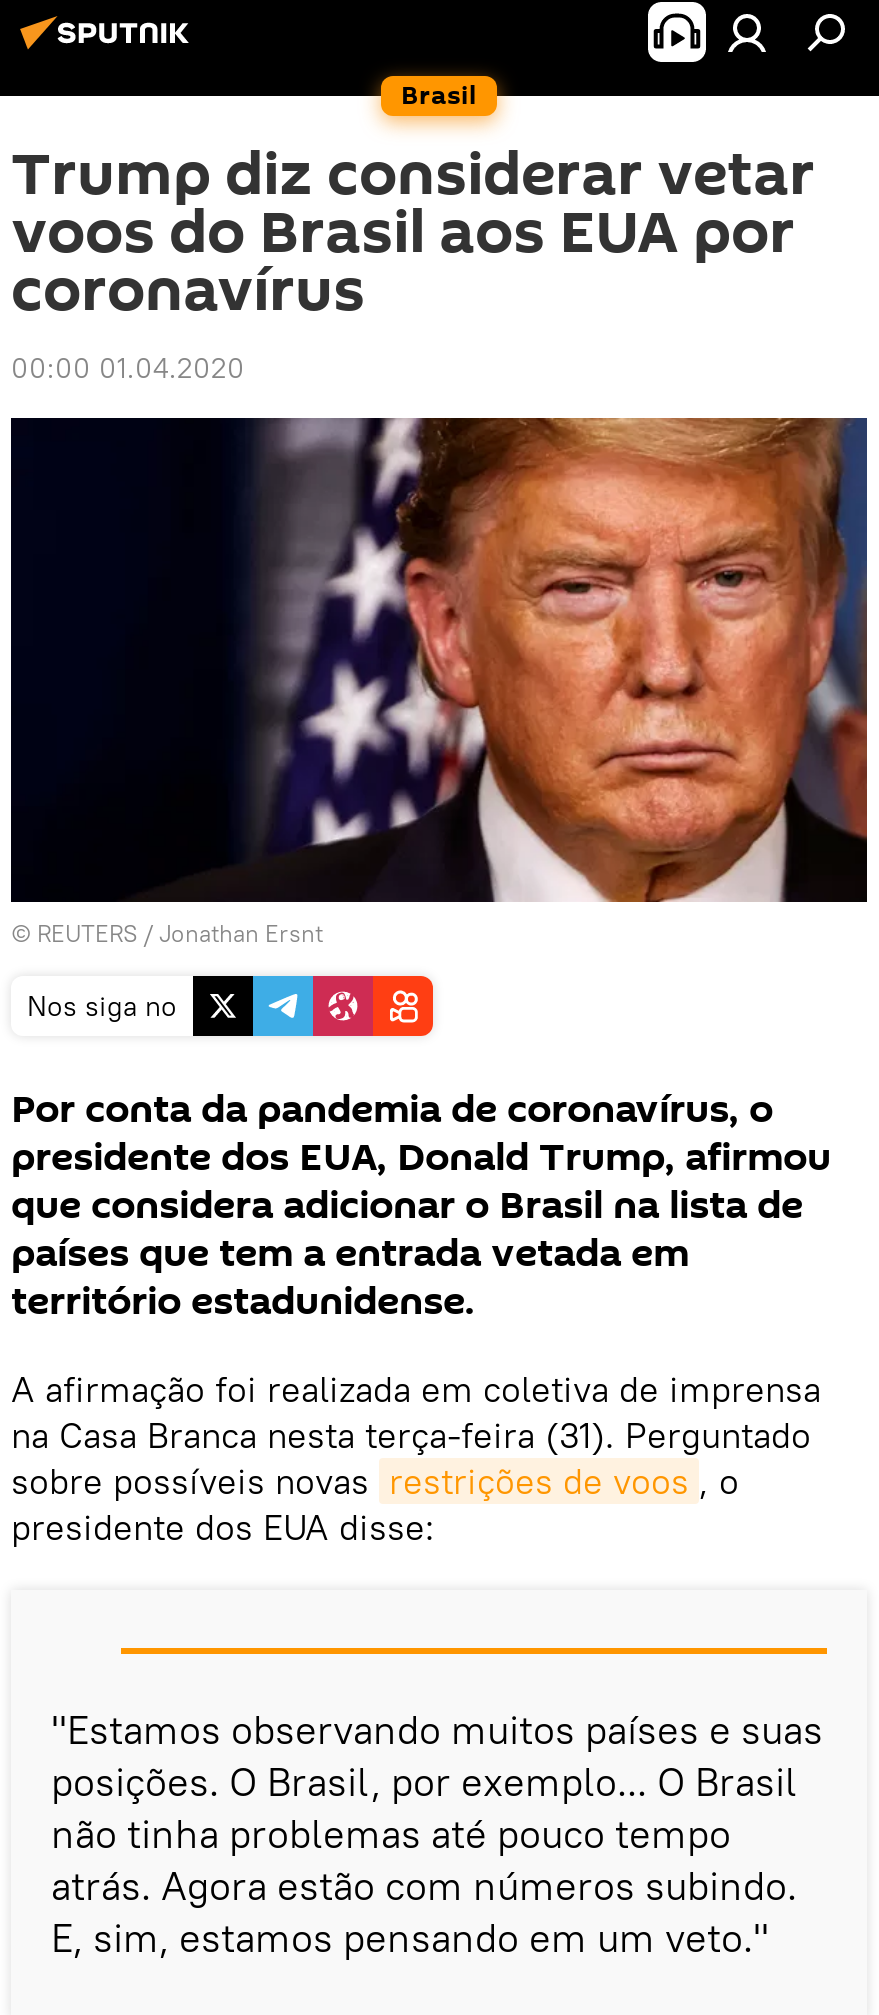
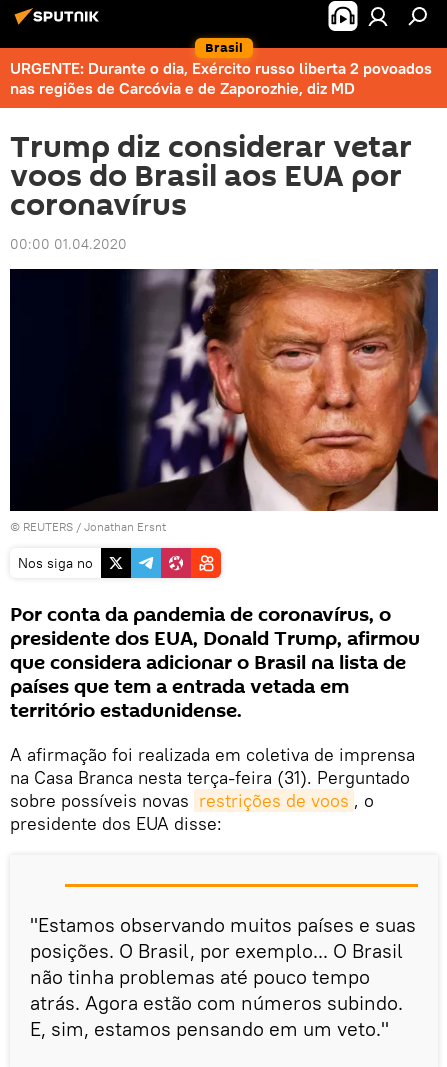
none -> [10,58,432,98] URGENTE: Durante o dia, Exército russo liberta 2 povoados | nas regiões de Carcóvia e de Zaporozhie, diz MD

